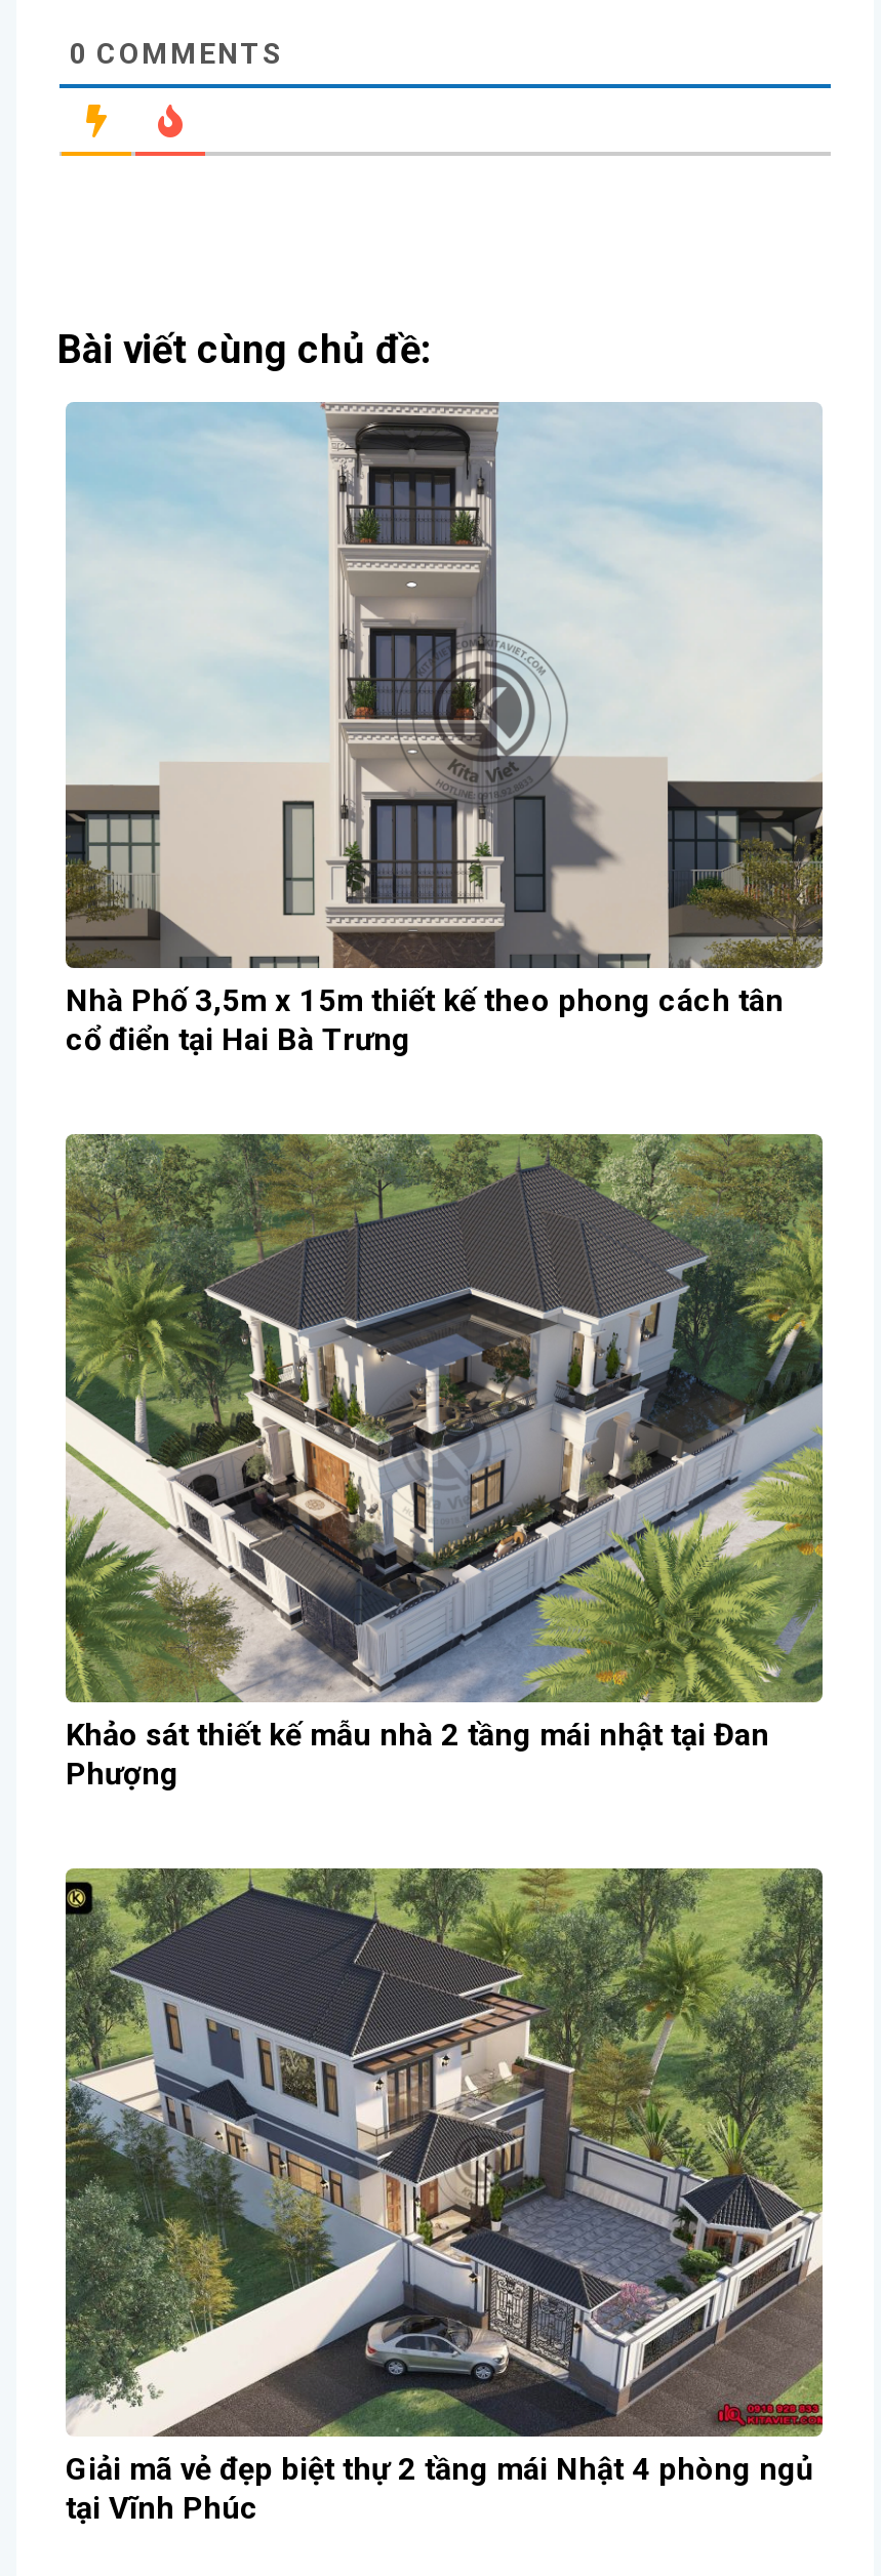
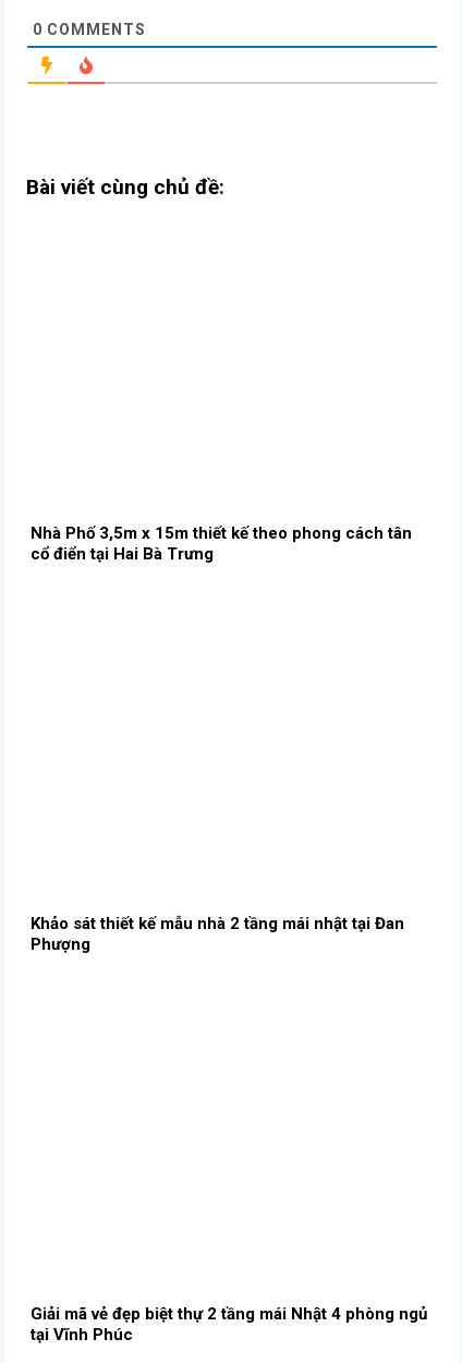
[64,400,825,970] [image] -> none
[64,1132,825,1704] [image] -> none
[64,1866,825,2439] [image] -> none

